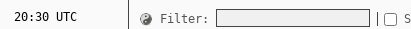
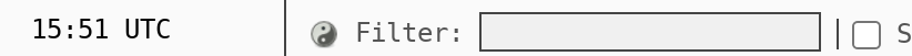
[14,10,77,24] 20:30 UTC -> [31,14,171,45] 15:51 UTC

